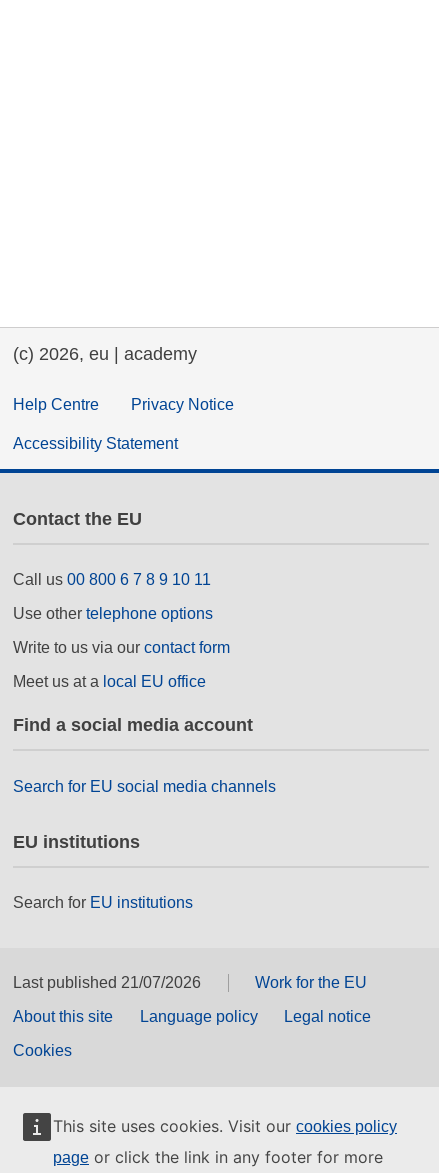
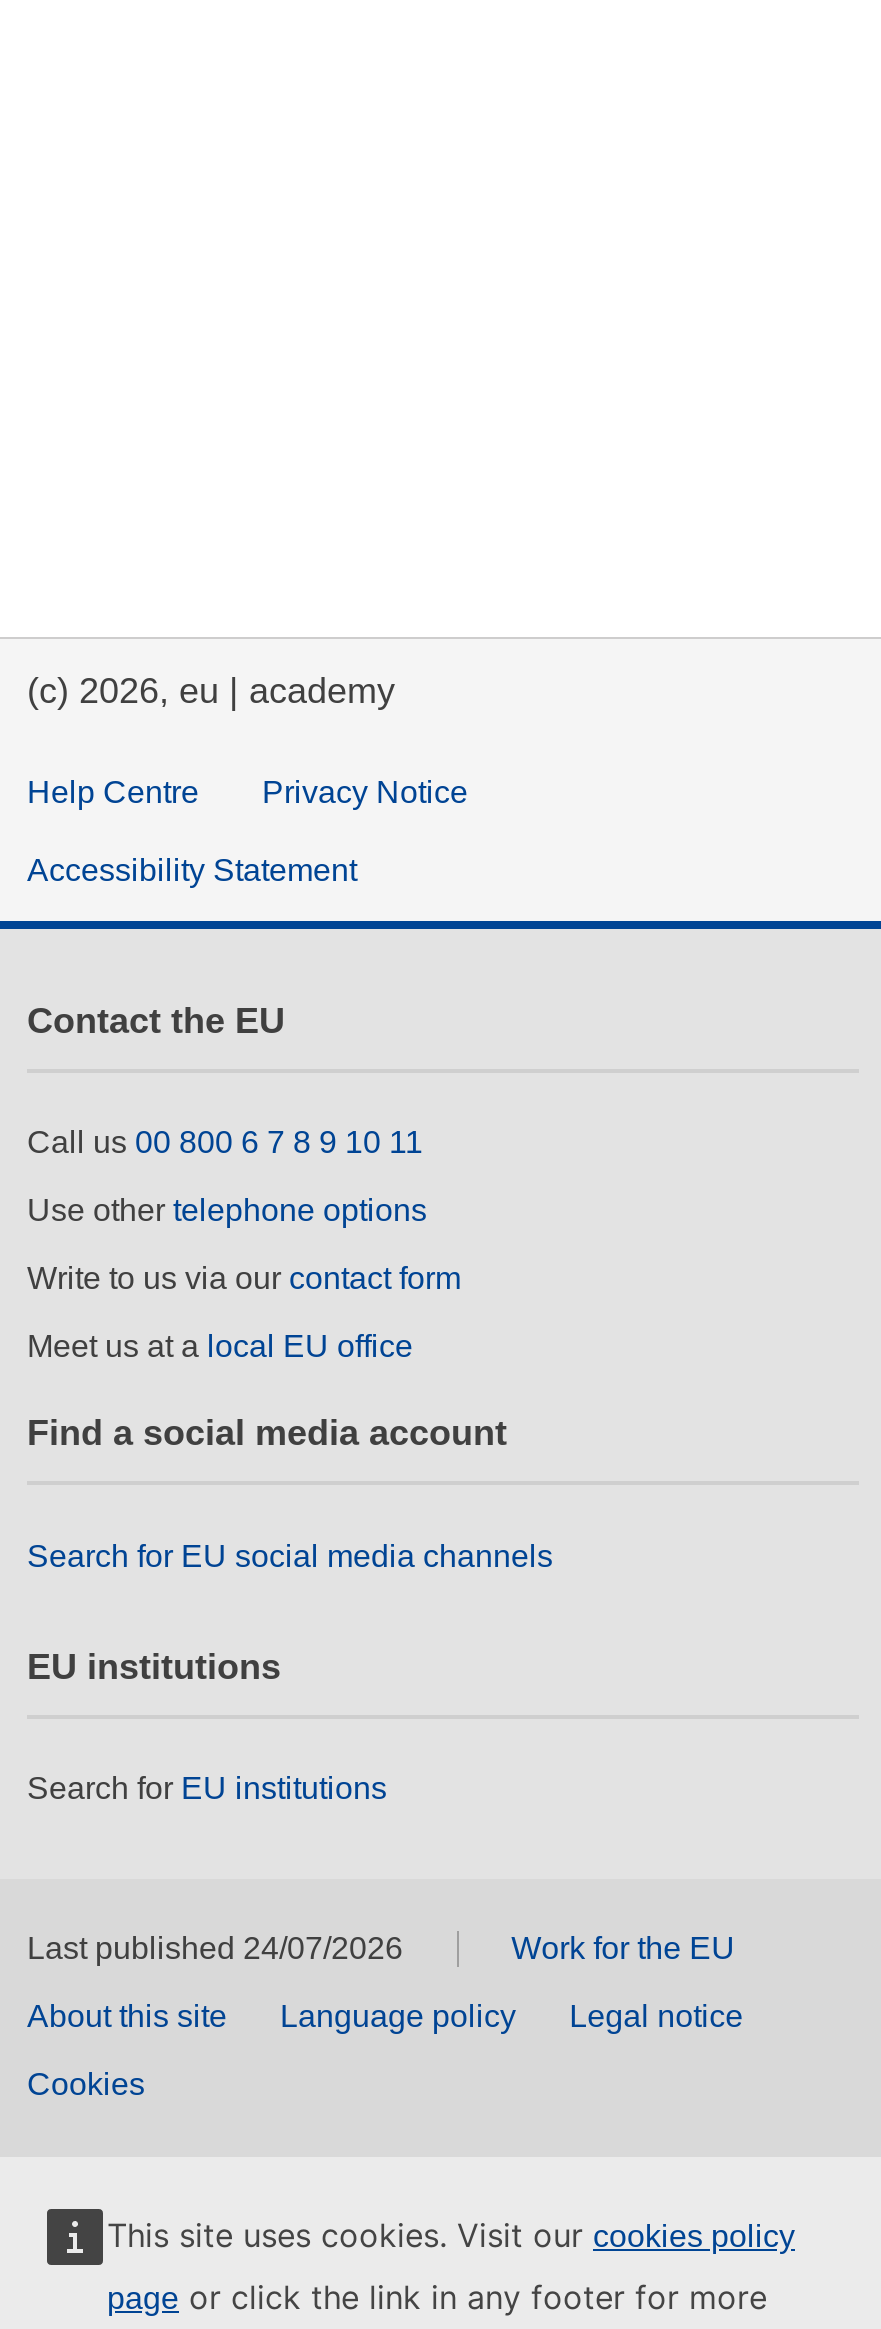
[13,974,201,991] Last published 21/07/2026 -> [27,1932,403,1966] Last published 24/07/2026

